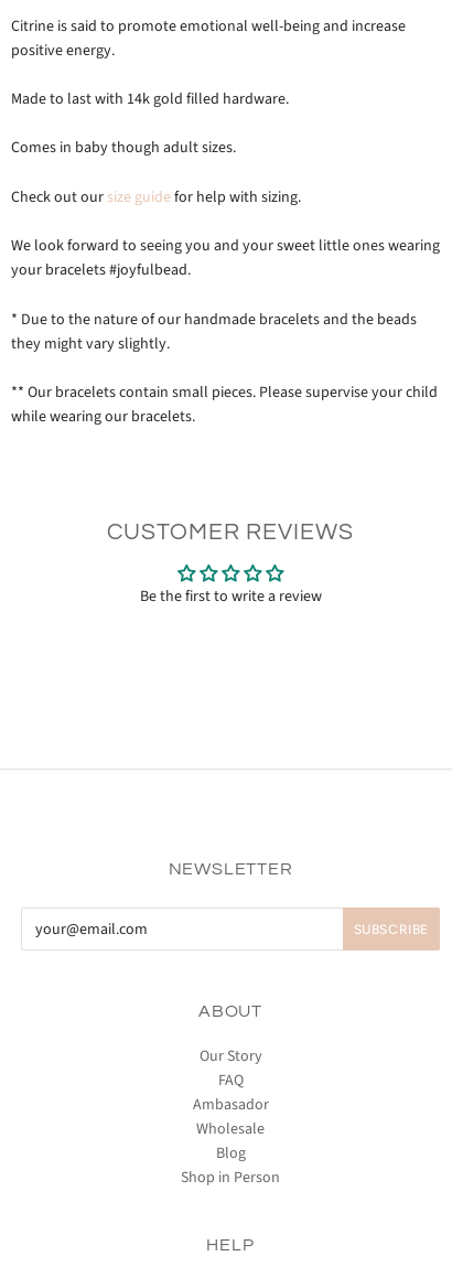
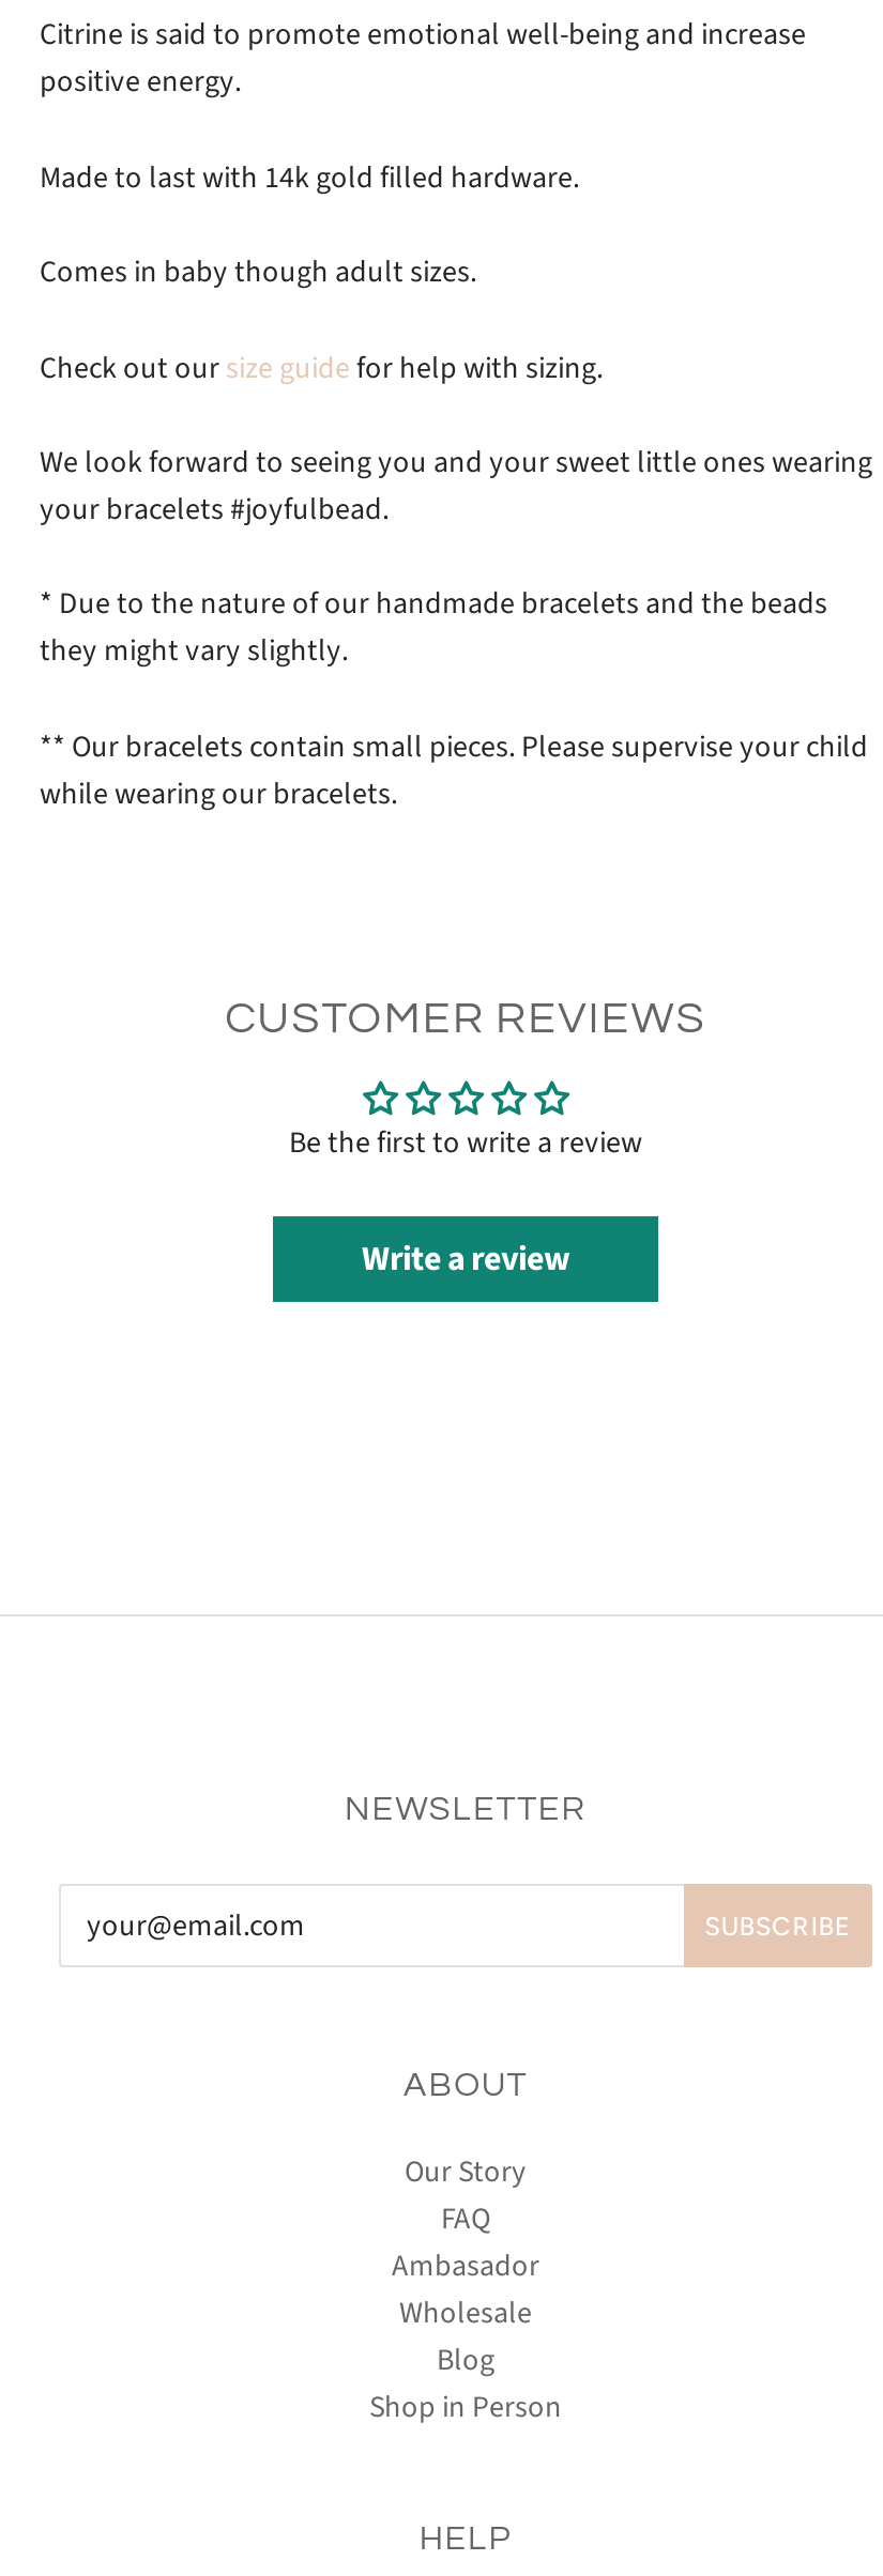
none -> [362,1236,569,1283] Write a review

